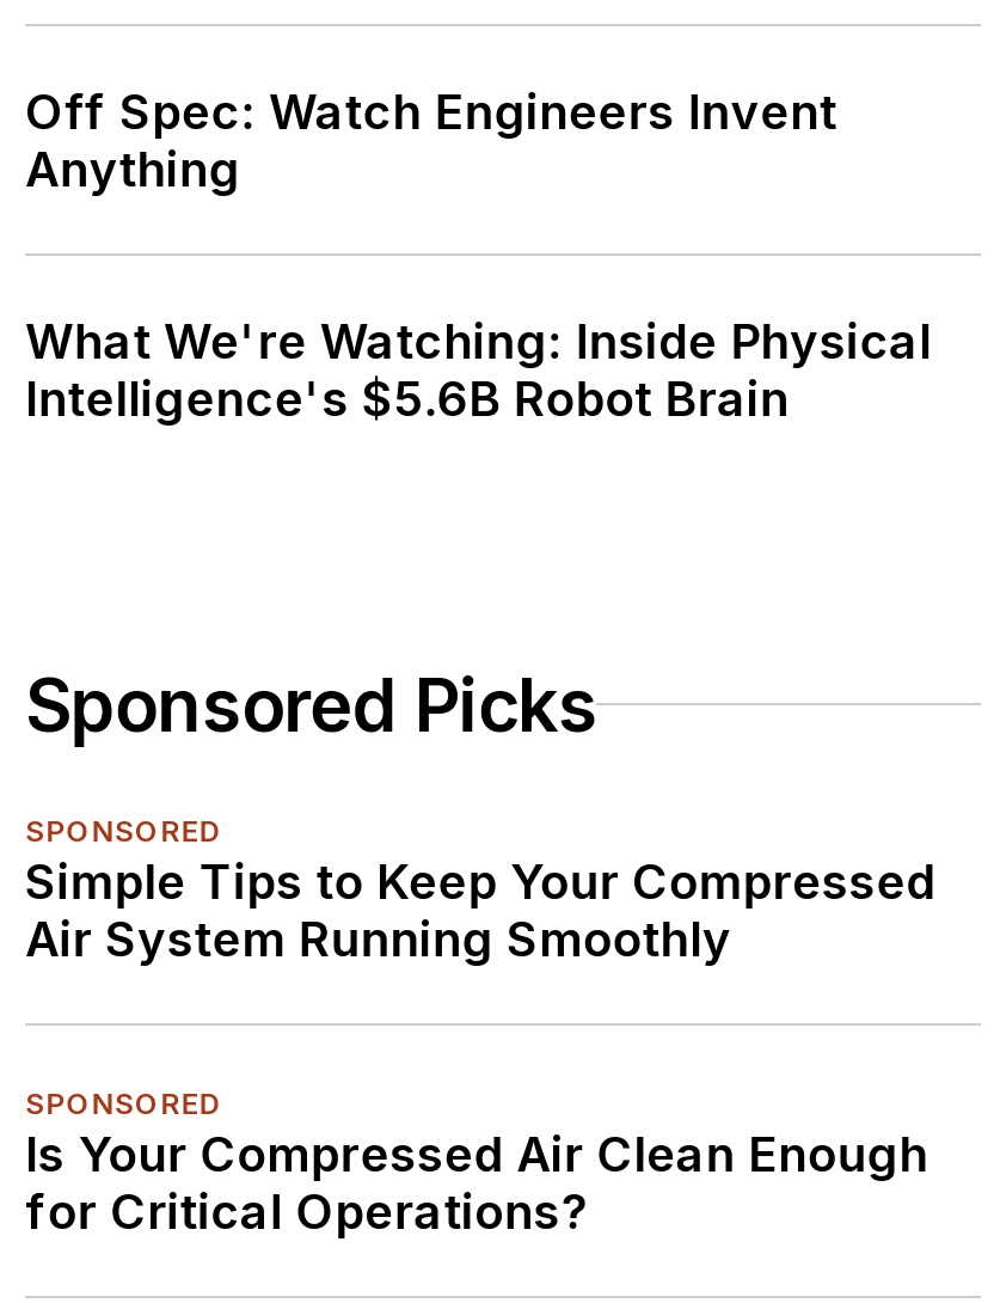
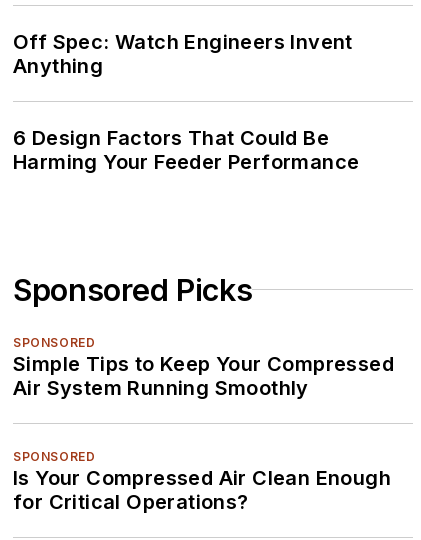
[25,313,932,427] What We're Watching: Inside Physical | Intelligence's $5.6B Robot Brain -> [13,126,359,174] 6 Design Factors That Could Be | Harming Your Feeder Performance

